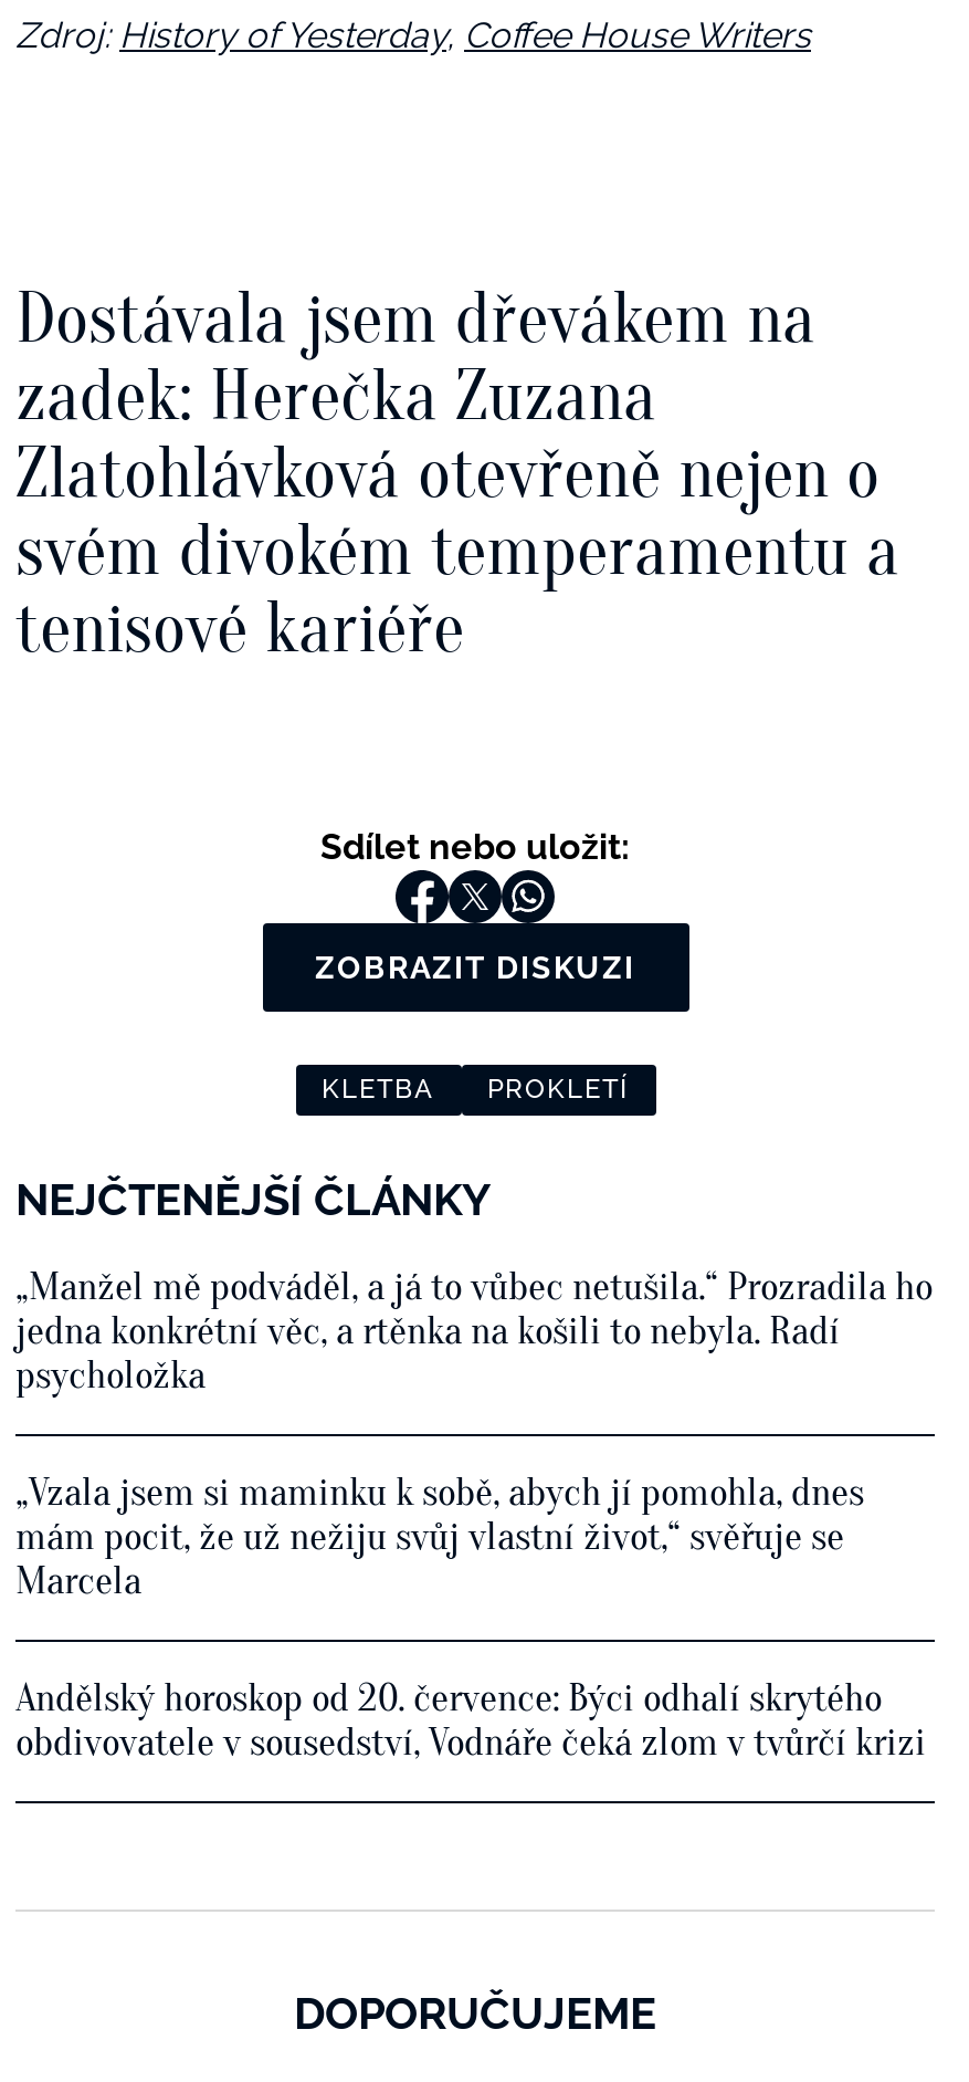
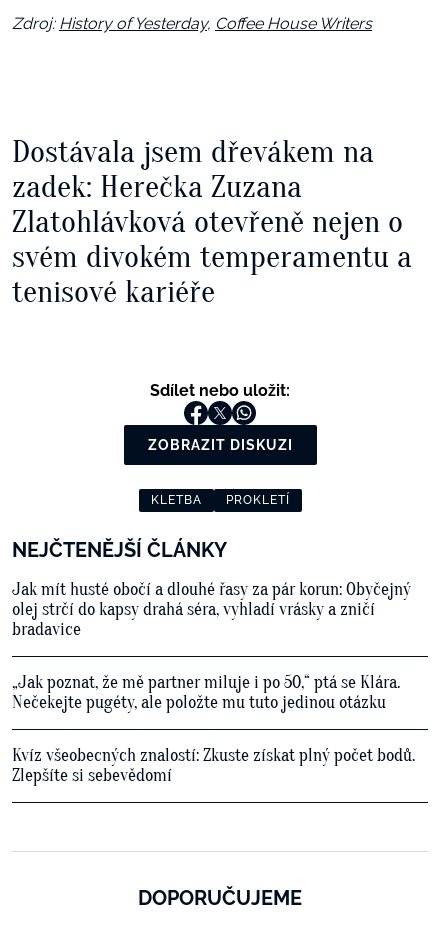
[15,1263,933,1398] „Manžel mě podváděl, a já to vůbec netušila.“ Prozradila ho | jedna konkrétní věc, a rtěnka na košili to nebyla. Radí | psycholožka -> [12,579,411,640] Jak mít husté obočí a dlouhé řasy za pár korun: Obyčejný | olej strčí do kapsy drahá séra, vyhladí vrásky a zničí | bradavice
[15,1469,864,1604] „Vzala jsem si maminku k sobě, abych jí pomohla, dnes | mám pocit, že už nežiju svůj vlastní život,“ svěřuje se | Marcela -> [12,672,400,713] „Jak poznat, že mě partner miluje i po 50,“ ptá se Klára. | Nečekejte pugéty, ale položte mu tuto jedinou otázku
[15,1675,926,1765] Andělský horoskop od 20. července: Býci odhalí skrytého | obdivovatele v sousedství, Vodnáře čeká zlom v tvůrčí krizi -> [12,745,415,786] Kvíz všeobecných znalostí: Zkuste získat plný počet bodů. | Zlepšíte si sebevědomí

